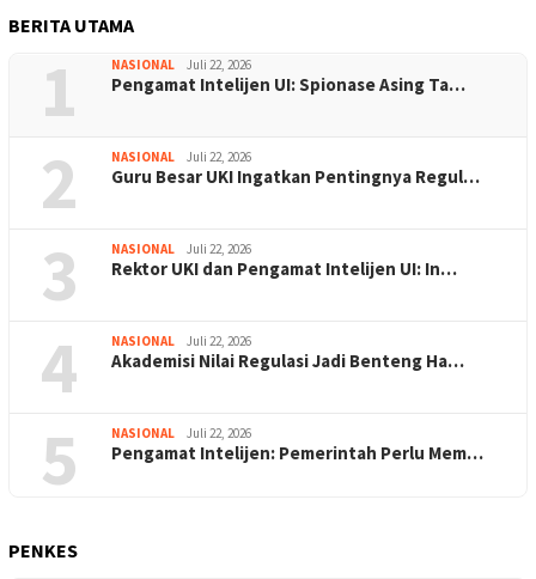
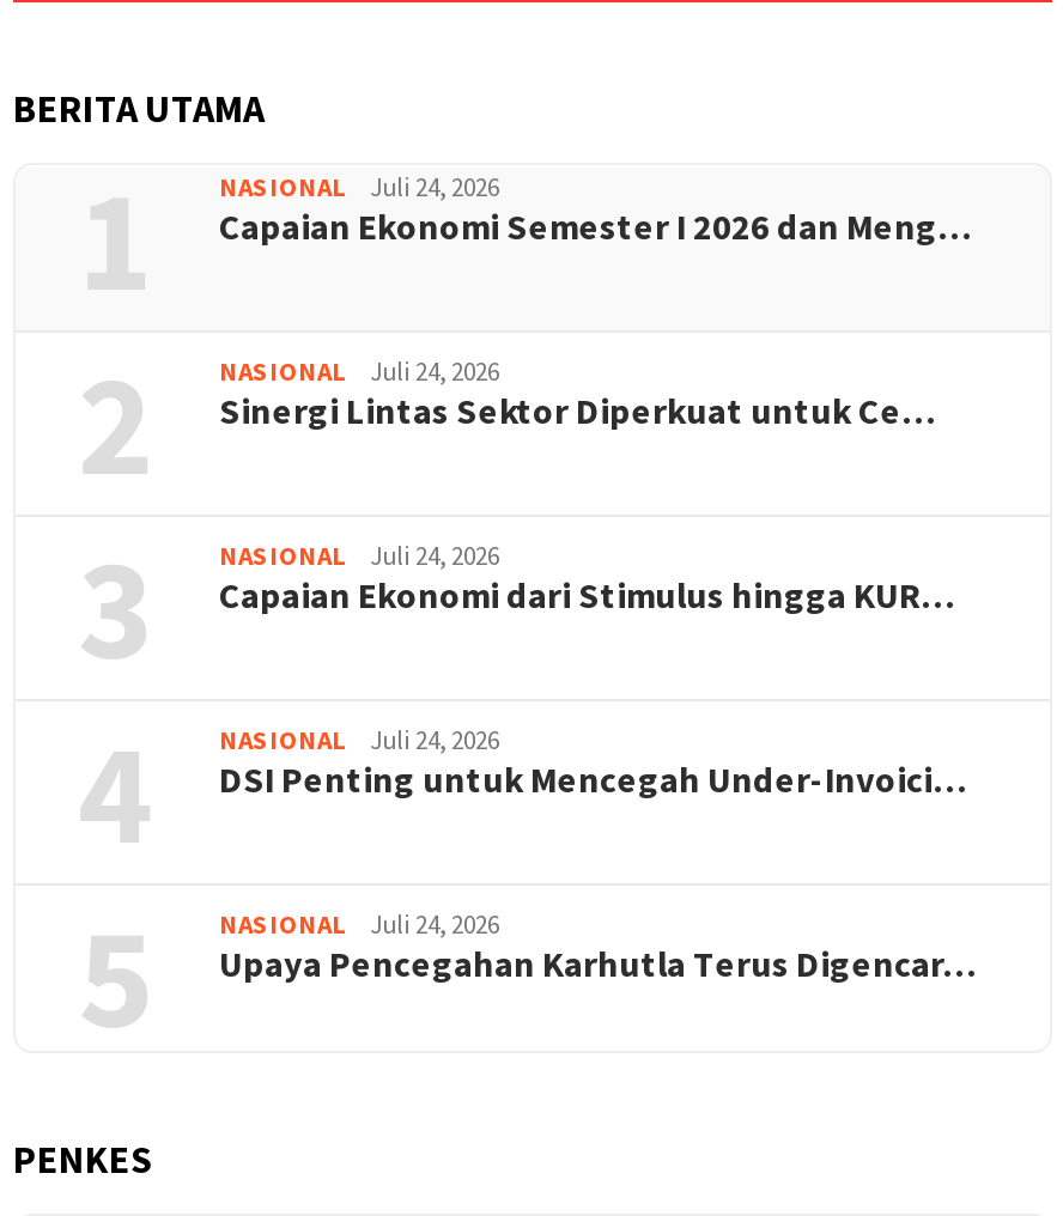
[111,56,465,96] Juli 22, 2026 | Pengamat Intelijen UI: Spionase Asing Ta… -> [219,170,971,249] Juli 24, 2026 | Capaian Ekonomi Semester I 2026 dan Meng…
[111,148,480,188] Juli 22, 2026 | Guru Besar UKI Ingatkan Pentingnya Regul… -> [219,354,935,433] Juli 24, 2026 | Sinergi Lintas Sektor Diperkuat untuk Ce…
[111,240,457,280] Juli 22, 2026 | Rektor UKI dan Pengamat Intelijen UI: In… -> [219,539,954,618] Juli 24, 2026 | Capaian Ekonomi dari Stimulus hingga KUR…
[111,333,464,372] Juli 22, 2026 | Akademisi Nilai Regulasi Jadi Benteng Ha… -> [219,723,966,802] Juli 24, 2026 | DSI Penting untuk Mencegah Under-Invoici…
[111,425,483,464] Juli 22, 2026 | Pengamat Intelijen: Pemerintah Perlu Mem… -> [219,907,976,986] Juli 24, 2026 | Upaya Pencegahan Karhutla Terus Digencar…

